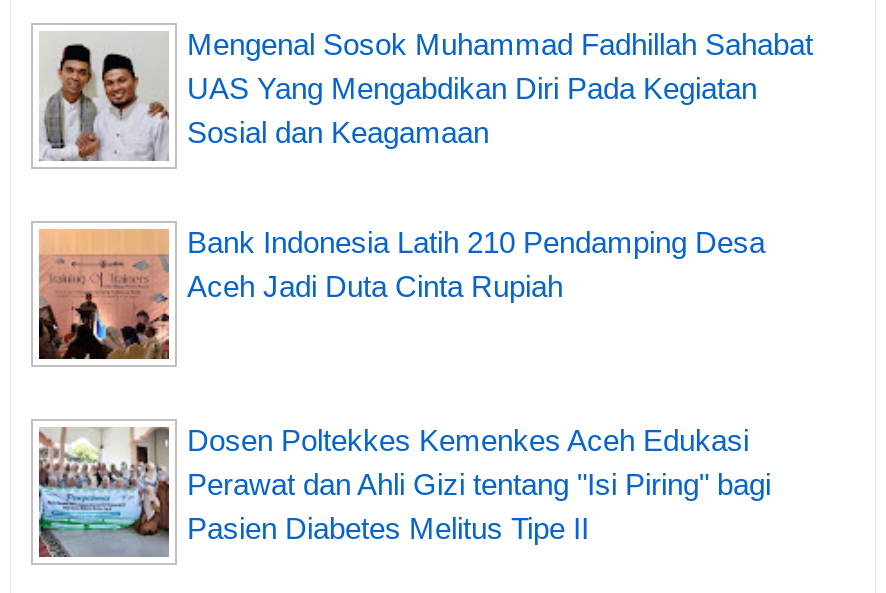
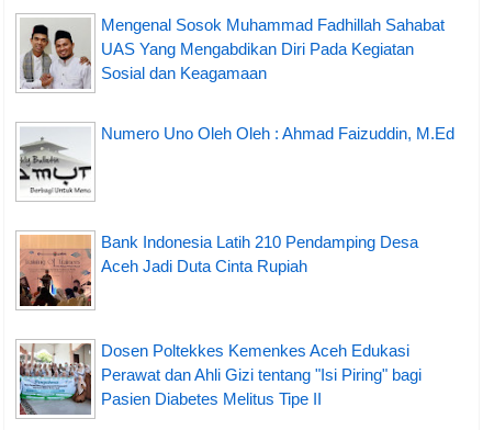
none -> [20,125,454,197] [image] | Numero Uno Oleh Oleh : Ahmad Faizuddin, M.Ed

